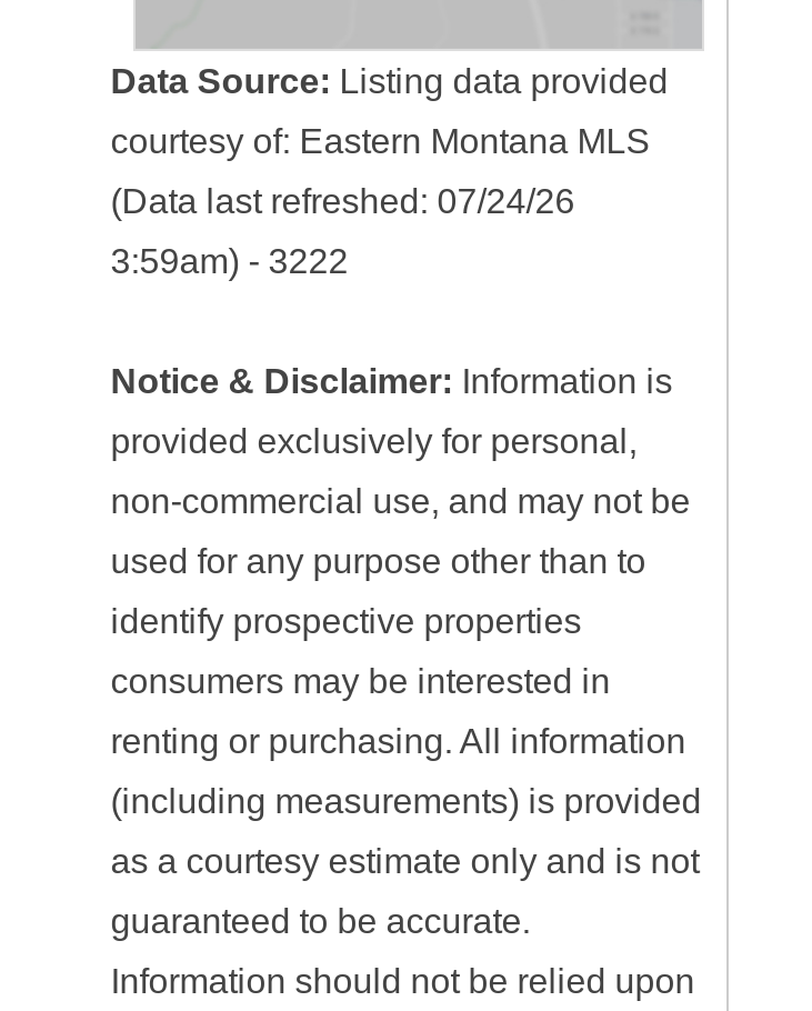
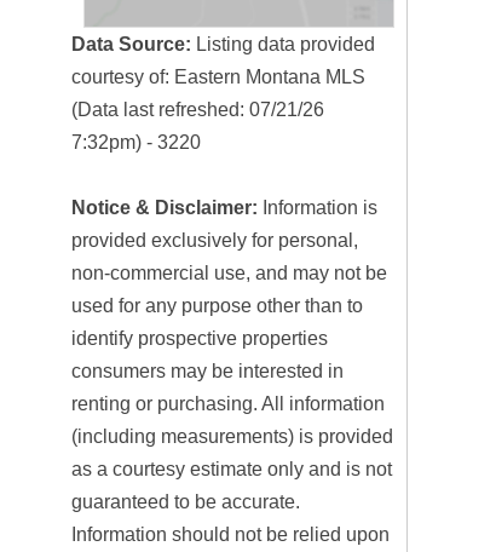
[111,183,575,221] (Data last refreshed: 07/24/26 -> [71,100,324,120] (Data last refreshed: 07/21/26
[111,243,348,281] 3:59am) - 3222 -> [71,132,201,153] 7:32pm) - 3220

